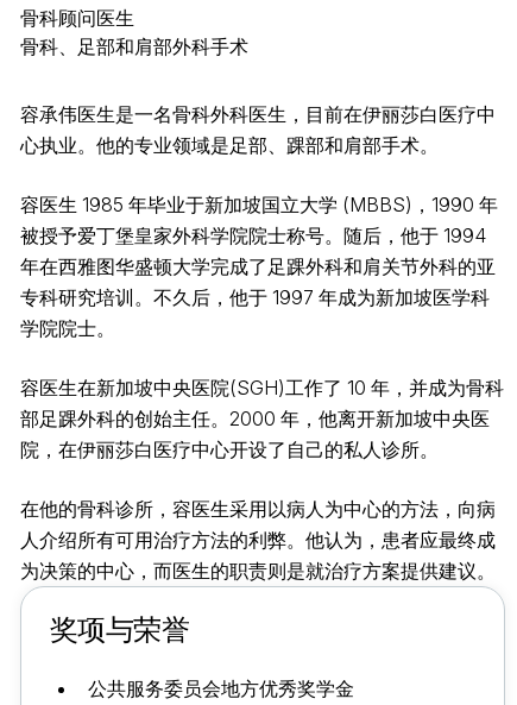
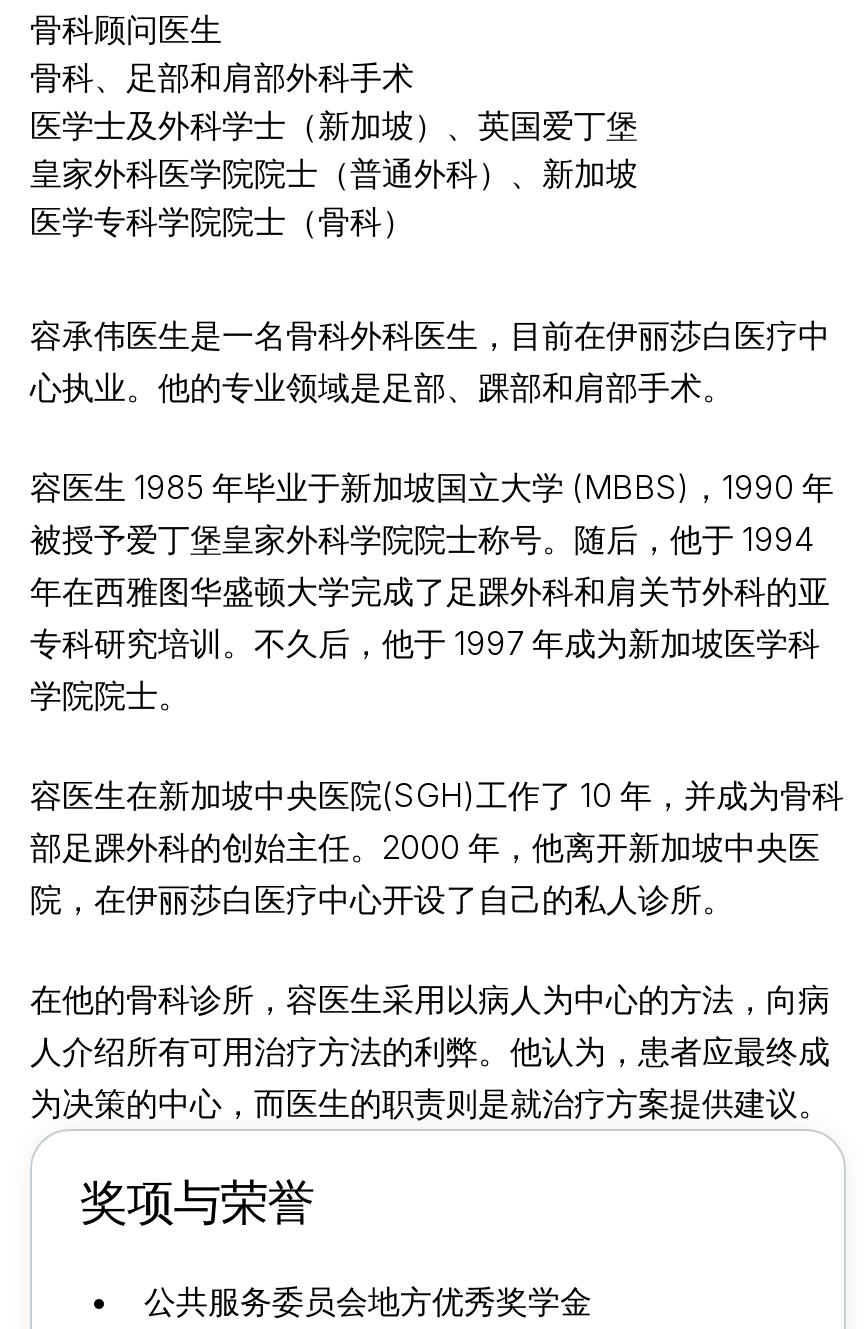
none -> [30,105,638,241] 医学士及外科学士（新加坡）、英国爱丁堡 | 皇家外科医学院院士（普通外科）、新加坡 | 医学专科学院院士（骨科）

